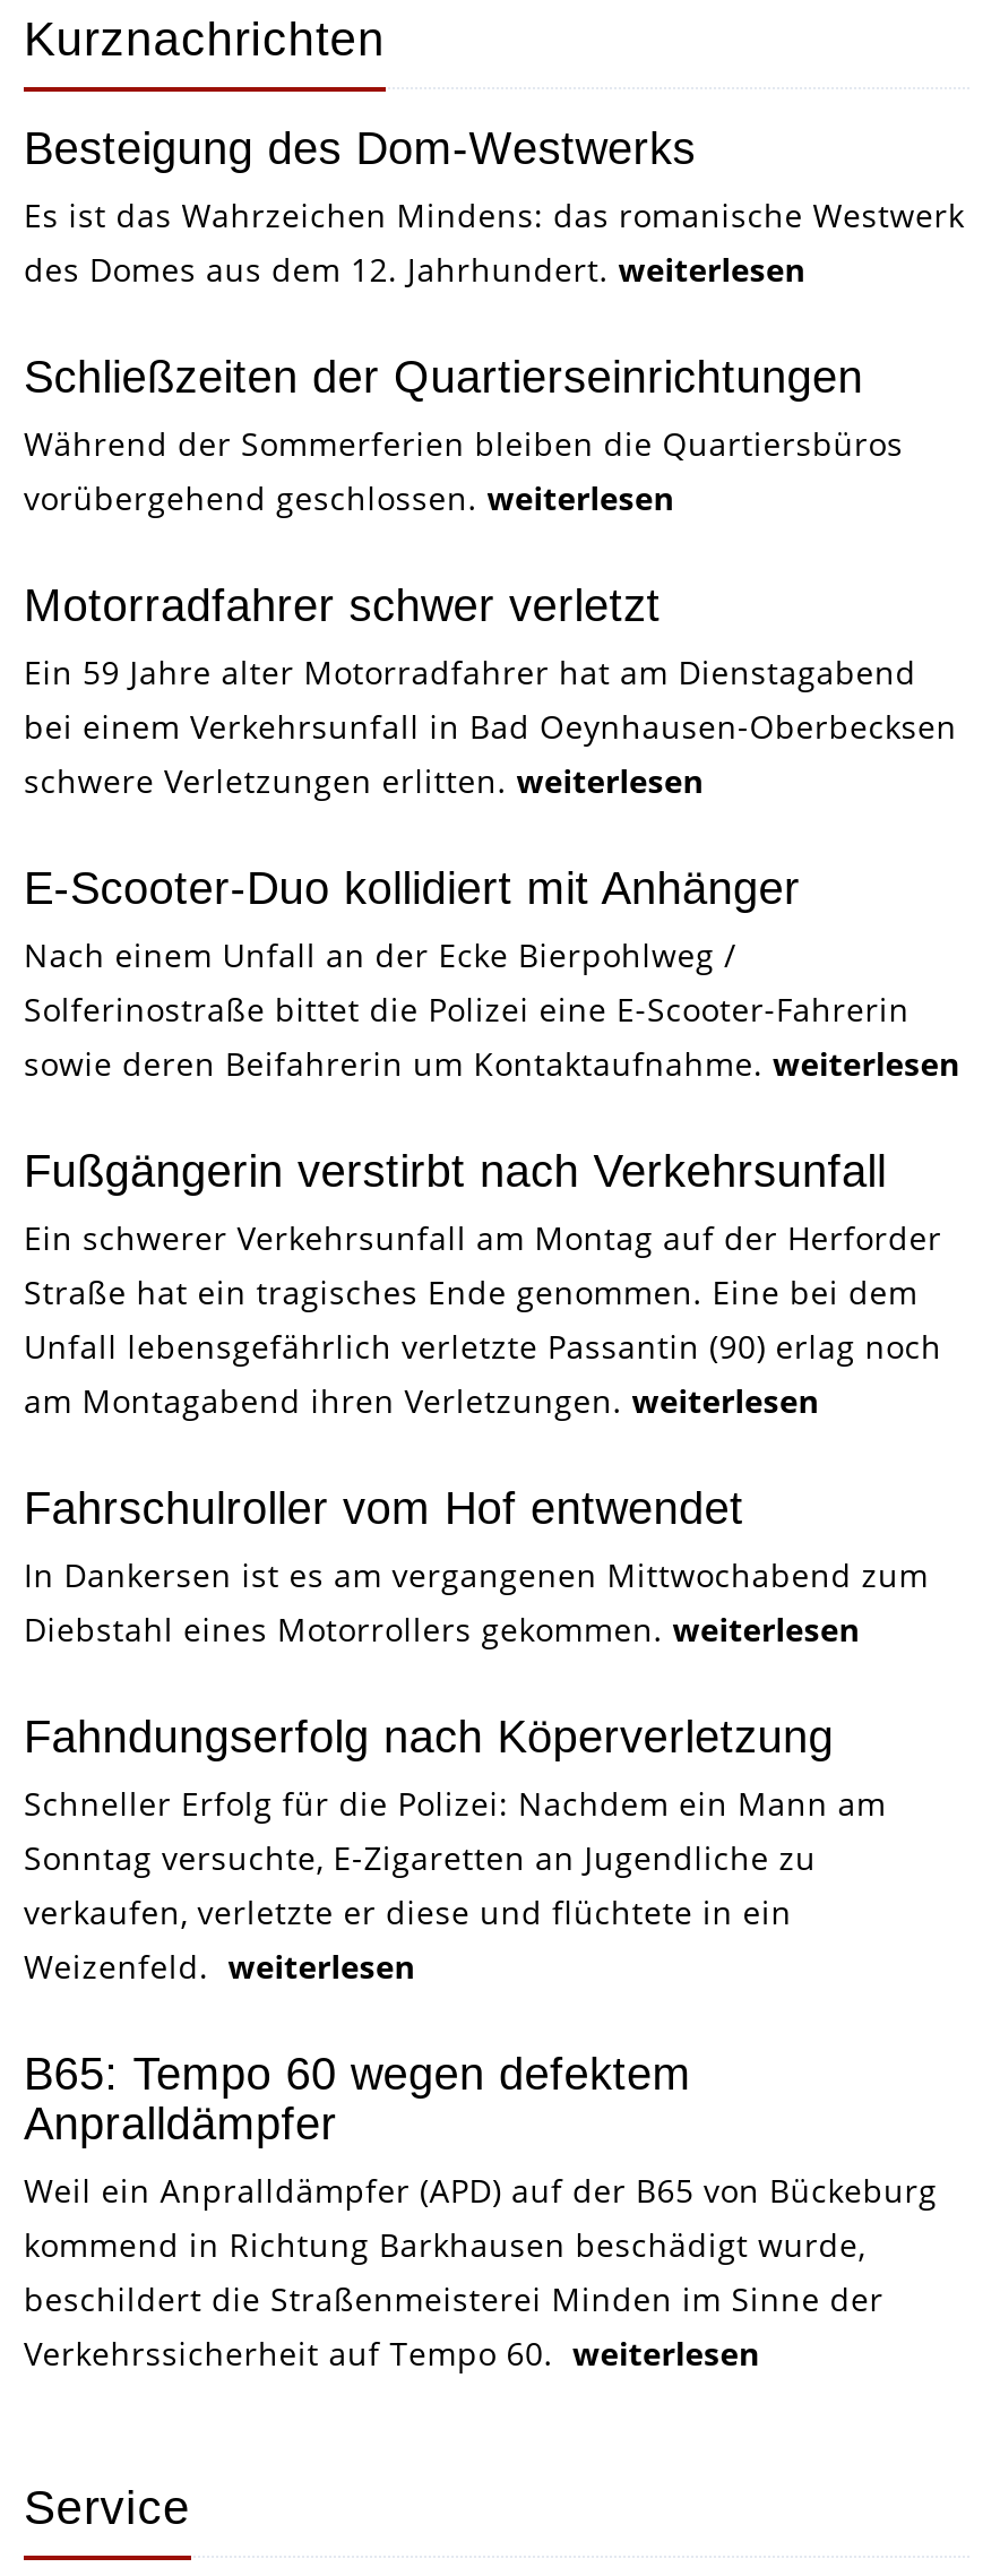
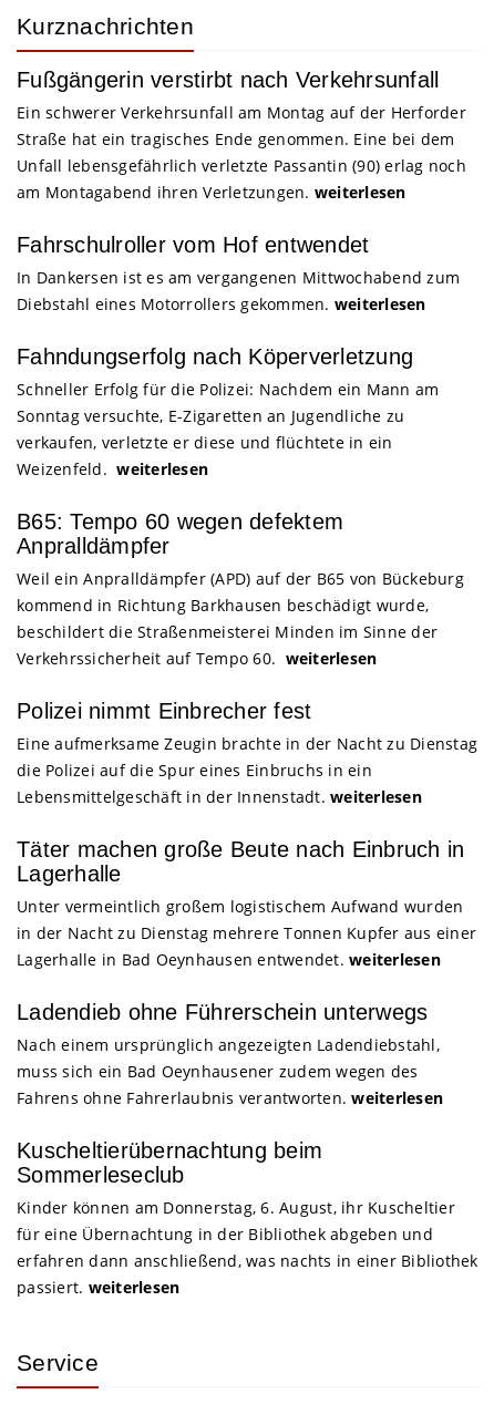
[24,122,964,1084] Besteigung des Dom-Westwerks | Es ist das Wahrzeichen Mindens: das romanische Westwerk | des Domes aus dem 12. Jahrhundert. weiterlesen | Schließzeiten der Quartierseinrichtungen | Während der Sommerferien bleiben die Quartiersbüros | vorübergehend geschlossen. weiterlesen | Motorradfahrer schwer verletzt | Ein 59 Jahre alter Motorradfahrer hat am Dienstagabend | bei einem Verkehrsunfall in Bad Oeynhausen-Oberbecksen | schwere Verletzungen erlitten. weiterlesen | E-Scooter-Duo kollidiert mit Anhänger | Nach einem Unfall an der Ecke Bierpohlweg / | Solferinostraße bittet die Polizei eine E-Scooter-Fahrerin | sowie deren Beifahrerin um Kontaktaufnahme. weiterlesen -> none
moved [24,1145,942,2374] -> [17,67,466,668]: Fußgängerin verstirbt nach Verkehrsunfall | Ein schwerer Verkehrsunfall am Montag auf der Herforder | Straße hat ein tragisches Ende genommen. Eine bei dem | ... | beschildert die Straßenmeisterei Minden im Sinne der | Verkehrssicherheit auf Tempo 60. weiterlesen
none -> [17,698,478,1297] Polizei nimmt Einbrecher fest | Eine aufmerksame Zeugin brachte in der Nacht zu Dienstag | die Polizei auf die Spur eines Einbruchs in ein | Lebensmittelgeschäft in der Innenstadt. weiterlesen | Täter machen große Beute nach Einbruch in | Lagerhalle | Unter vermeintlich großem logistischem Aufwand wurden | in der Nacht zu Dienstag mehrere Tonnen Kupfer aus einer | Lagerhalle in Bad Oeynhausen entwendet. weiterlesen | Ladendieb ohne Führerschein unterwegs | Nach einem ursprünglich angezeigten Ladendiebstahl, | muss sich ein Bad Oeynhausener zudem wegen des | Fahrens ohne Fahrerlaubnis verantworten. weiterlesen | Kuscheltierübernachtung beim | Sommerleseclub | Kinder können am Donnerstag, 6. August, ihr Kuscheltier | für eine Übernachtung in der Bibliothek abgeben und | erfahren dann anschließend, was nachts in einer Bibliothek | passiert. weiterlesen

